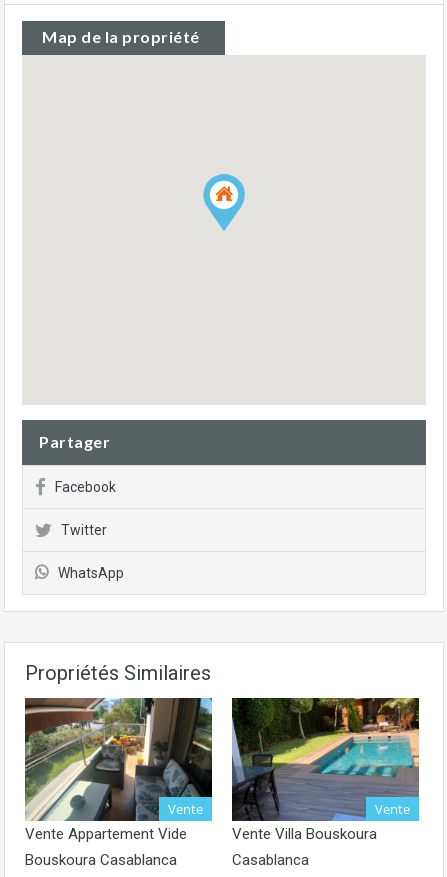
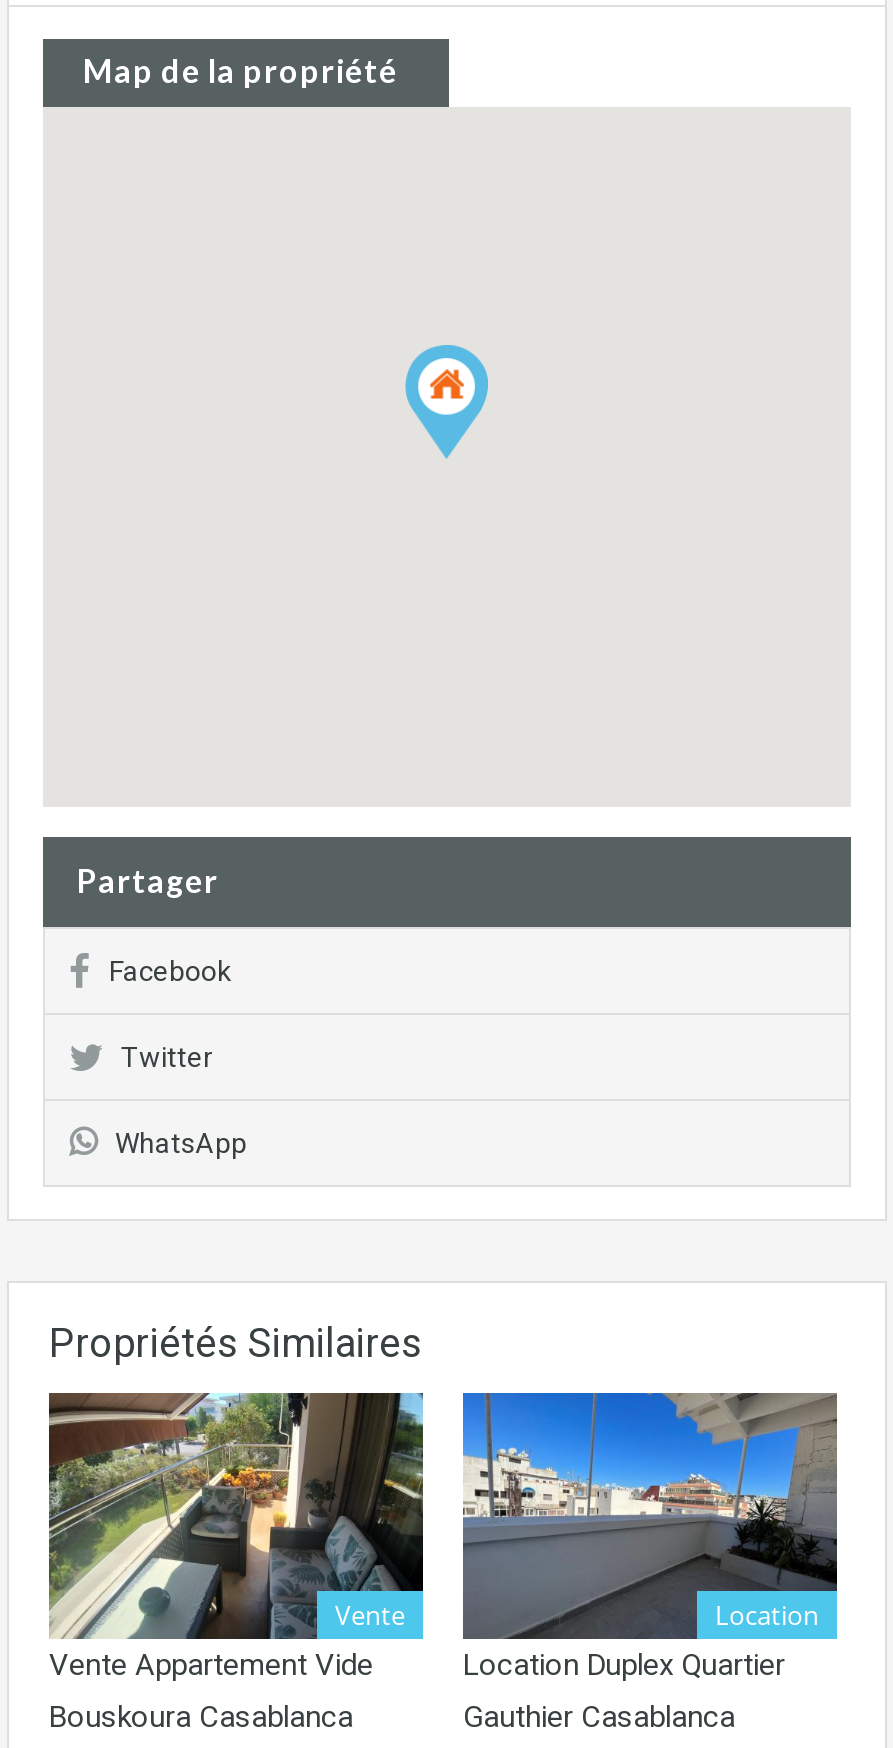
[231,697,420,869] [image] | Vente | Vente Villa Bouskoura | Casablanca -> [461,1391,839,1735] [image] | Location | Location Duplex Quartier | Gauthier Casablanca

